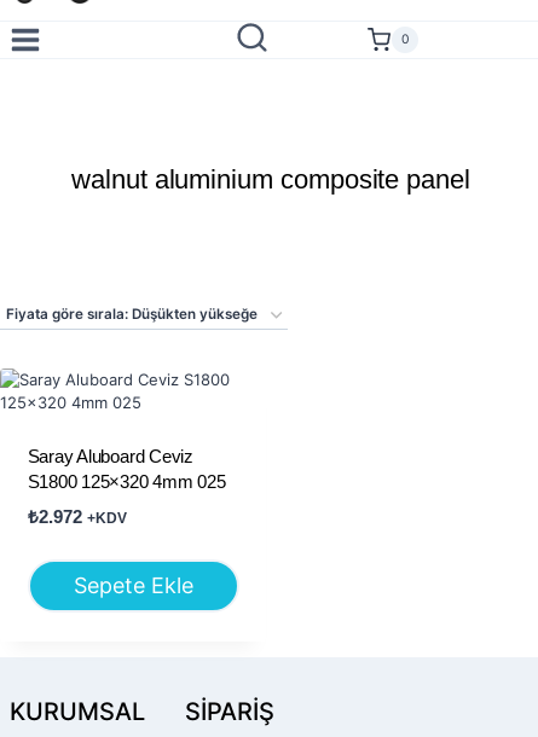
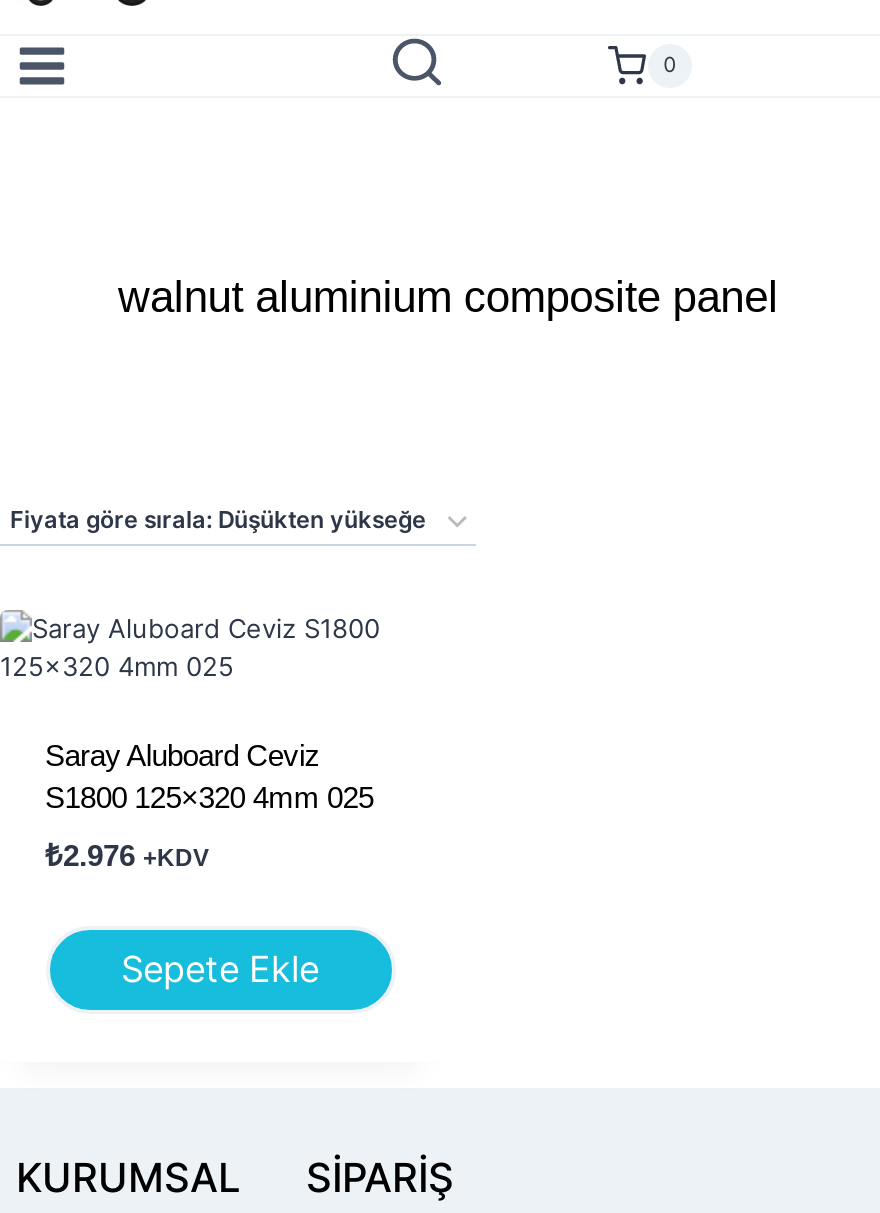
[27,506,126,527] ₺2.972 +KDV -> [45,838,209,872] ₺2.976 +KDV

